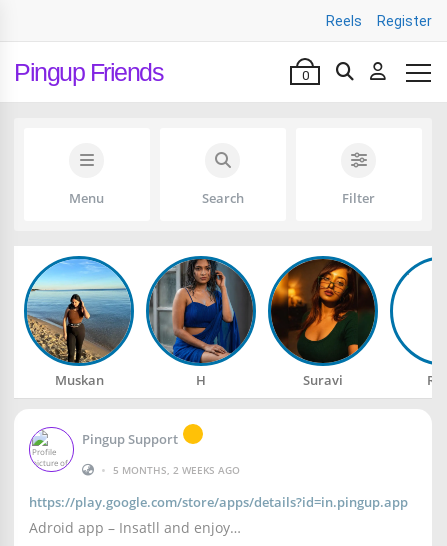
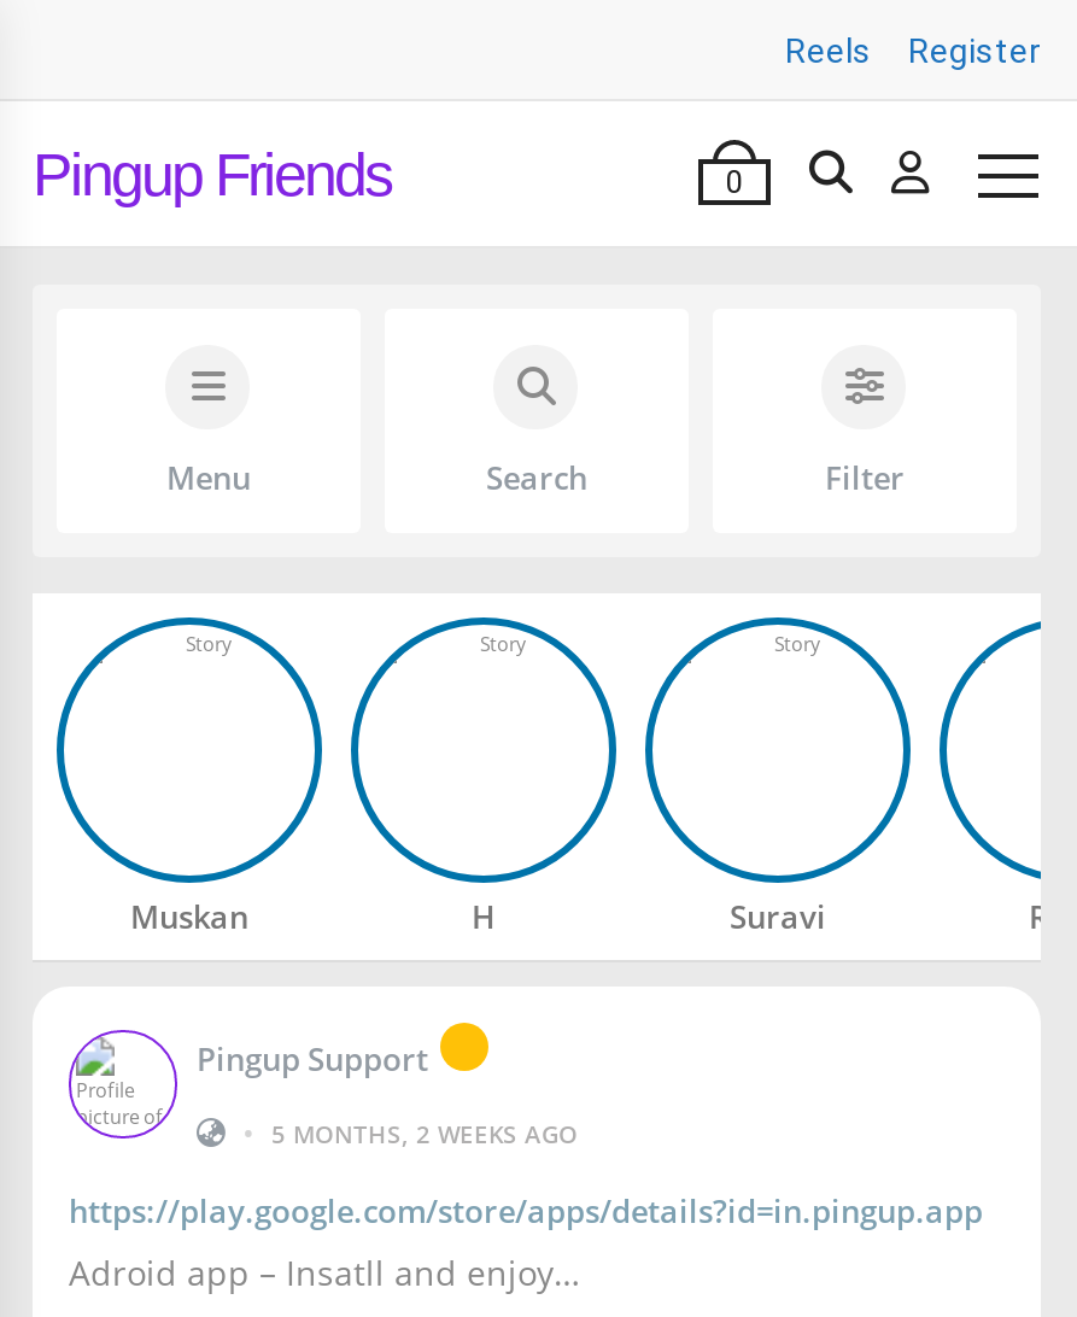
[27,259,131,364] [image] -> [62,622,317,878] [image]
[148,258,254,364] [image] -> [356,622,611,878] [image]
[270,258,376,364] [image] -> [650,622,906,878] [image]

